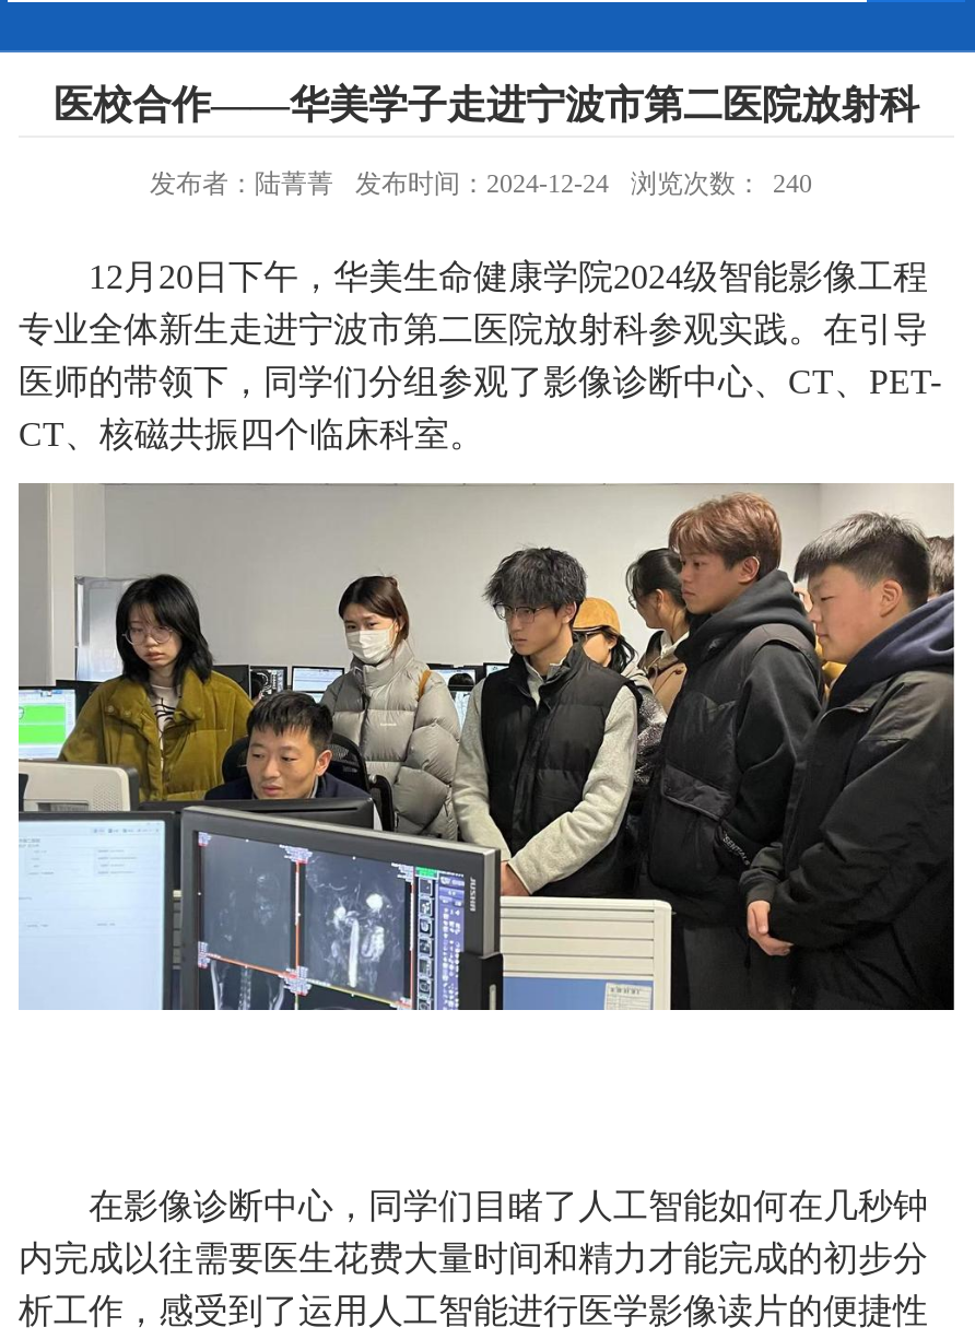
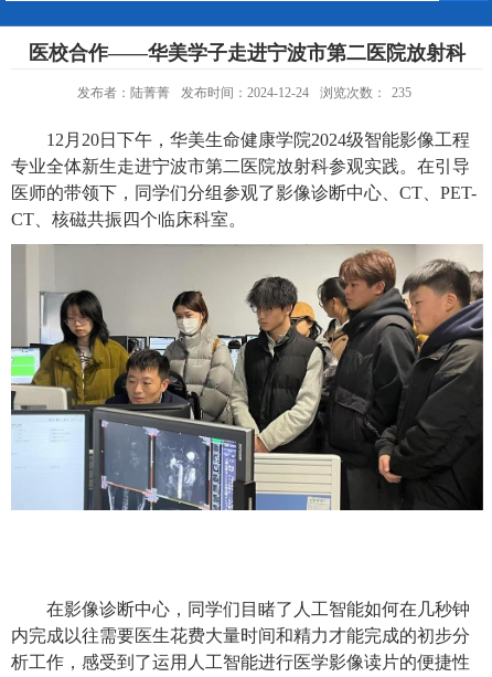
[631,168,812,199] 浏览次数： 240 -> [320,85,411,100] 浏览次数： 235

